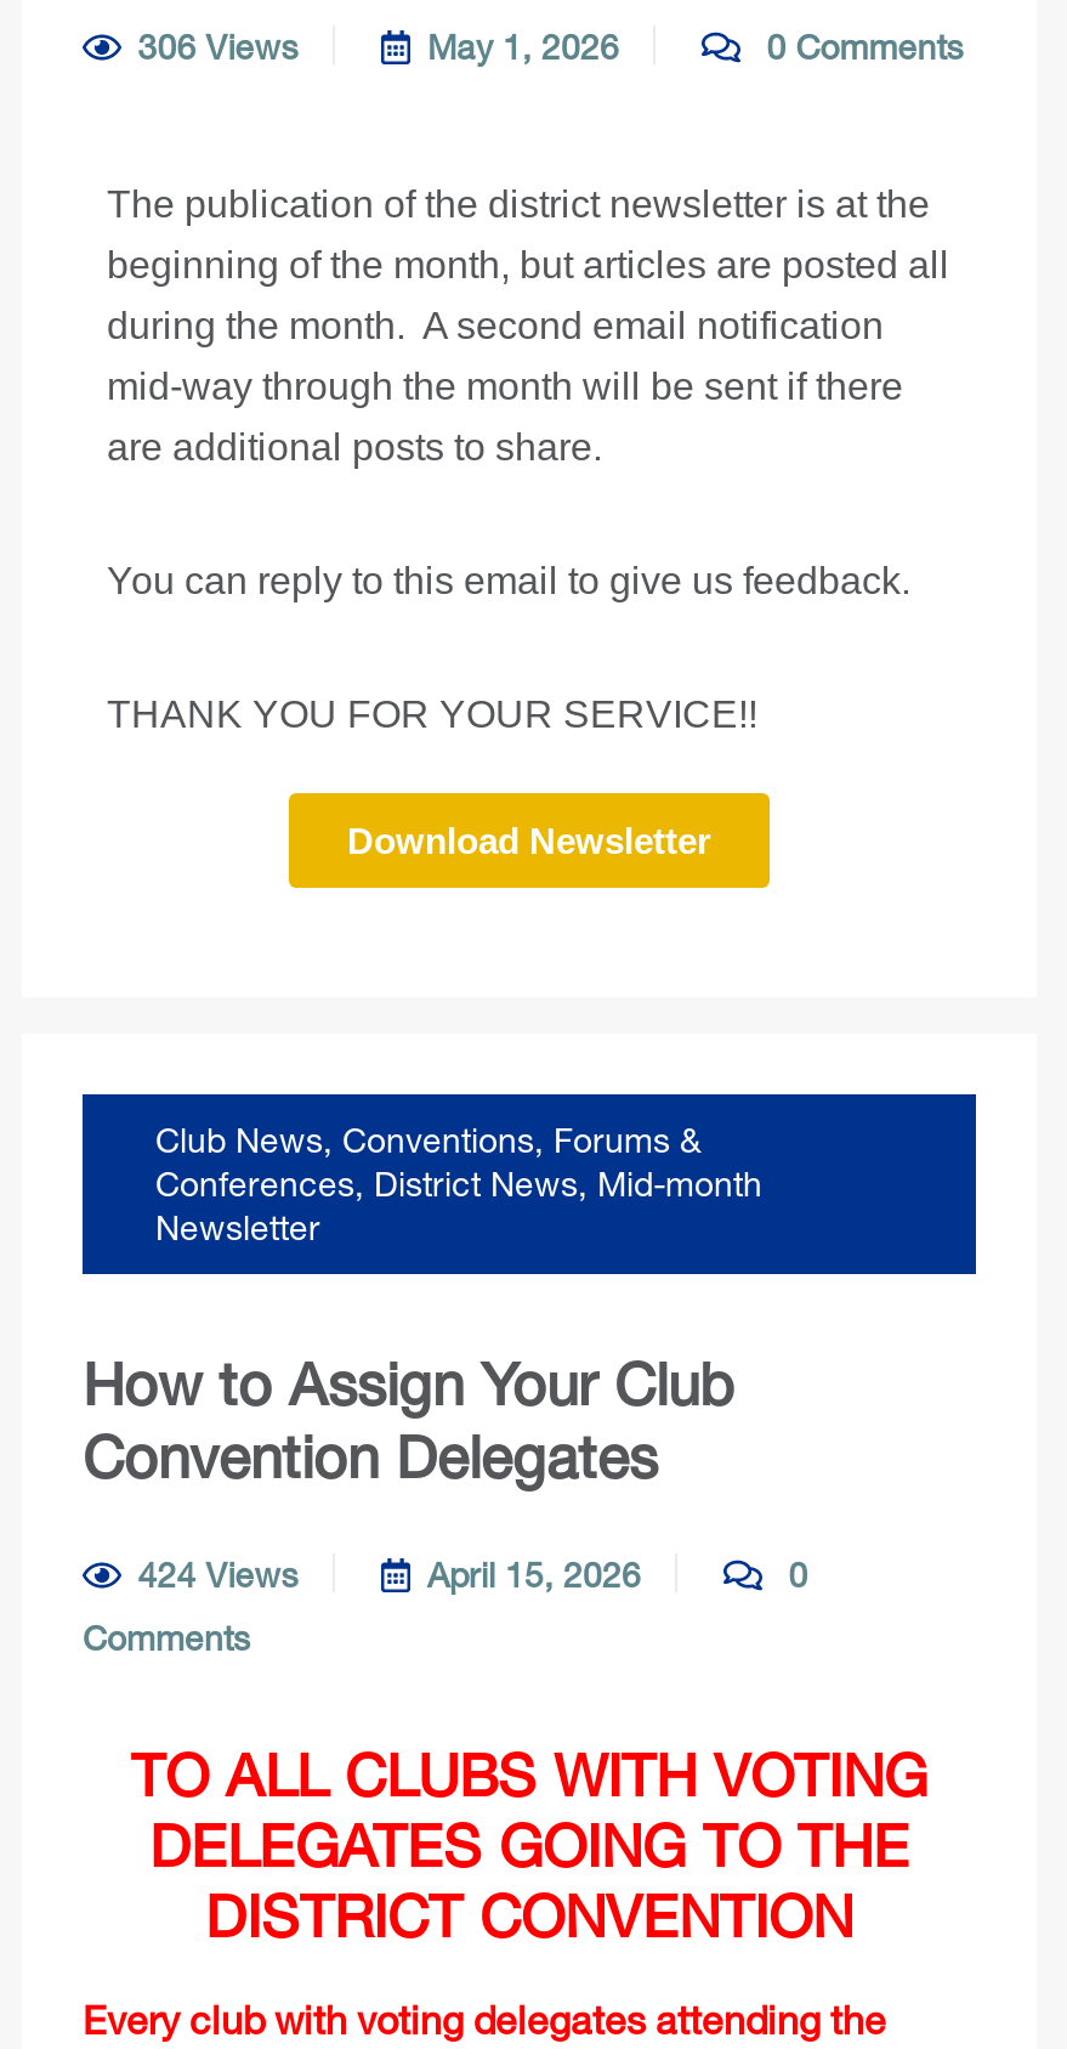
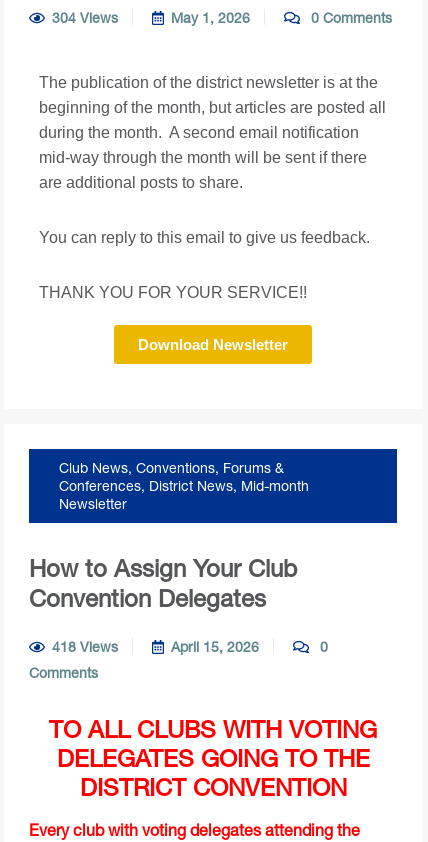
[138,26,298,67] 306 Views -> [52,9,118,26] 304 Views
[138,1553,298,1595] 424 Views -> [52,638,118,655] 418 Views

